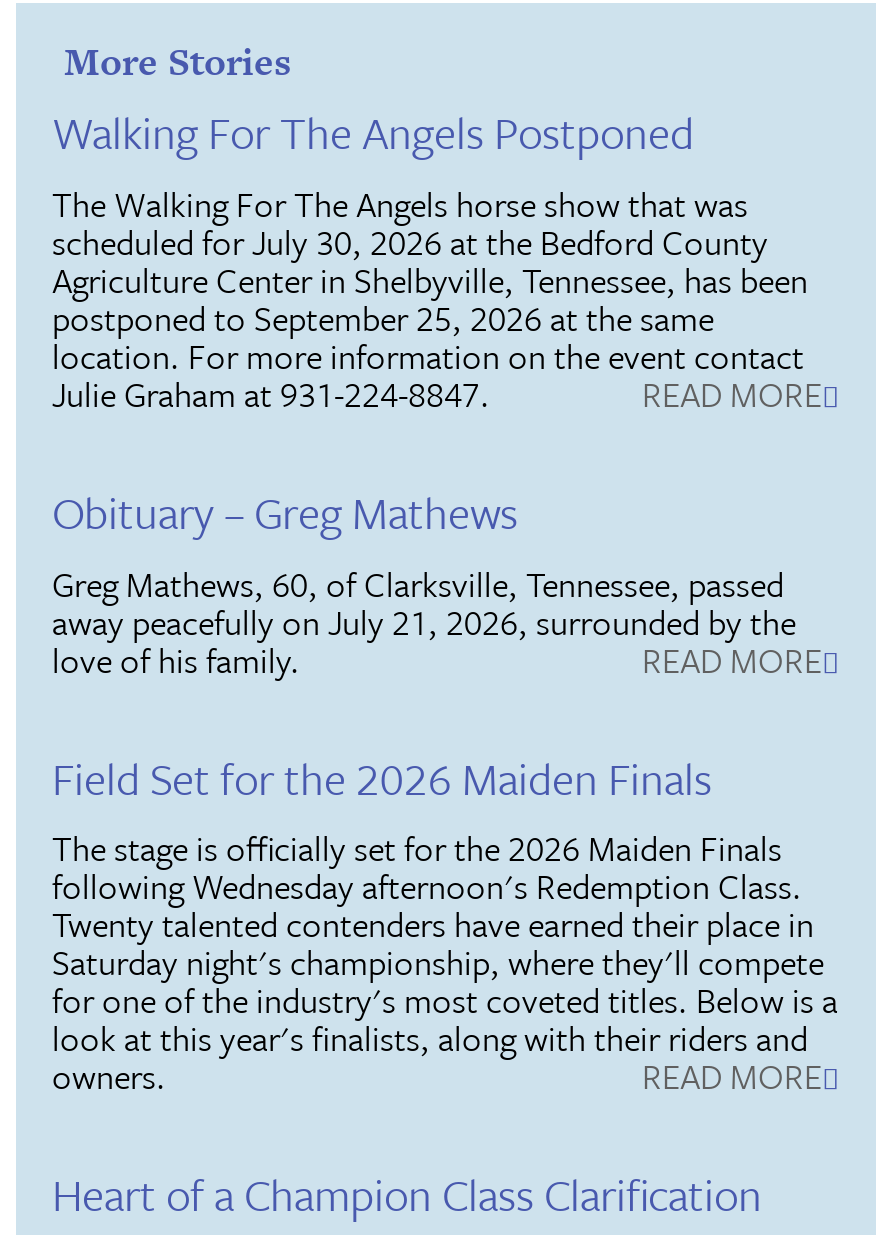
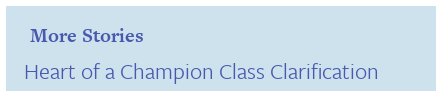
[52,101,838,1101] Walking For The Angels Postponed | The Walking For The Angels horse show that was | scheduled for July 30, 2026 at the Bedford County | Agriculture Center in Shelbyville, Tennessee, has been | postponed to September 25, 2026 at the same | location. For more information on the event contact | Julie Graham at 931-224-8847. | READ MORE | Obituary – Greg Mathews | Greg Mathews, 60, of Clarksville, Tennessee, passed | away peacefully on July 21, 2026, surrounded by the | love of his family. | READ MORE | Field Set for the 2026 Maiden Finals | The stage is officially set for the 2026 Maiden Finals | following Wednesday afternoon's Redemption Class. | Twenty talented contenders have earned their place in | Saturday night's championship, where they'll compete | for one of the industry's most coveted titles. Below is a | look at this year's finalists, along with their riders and | owners. | READ MORE -> none

